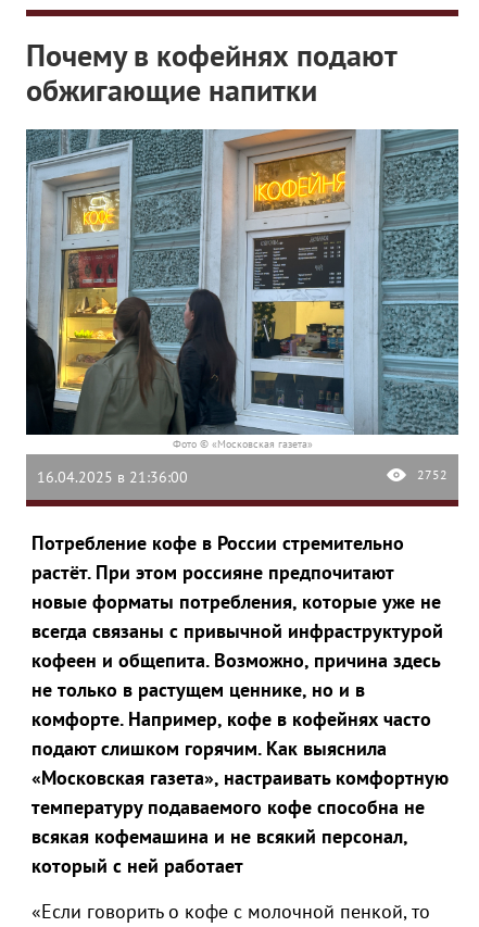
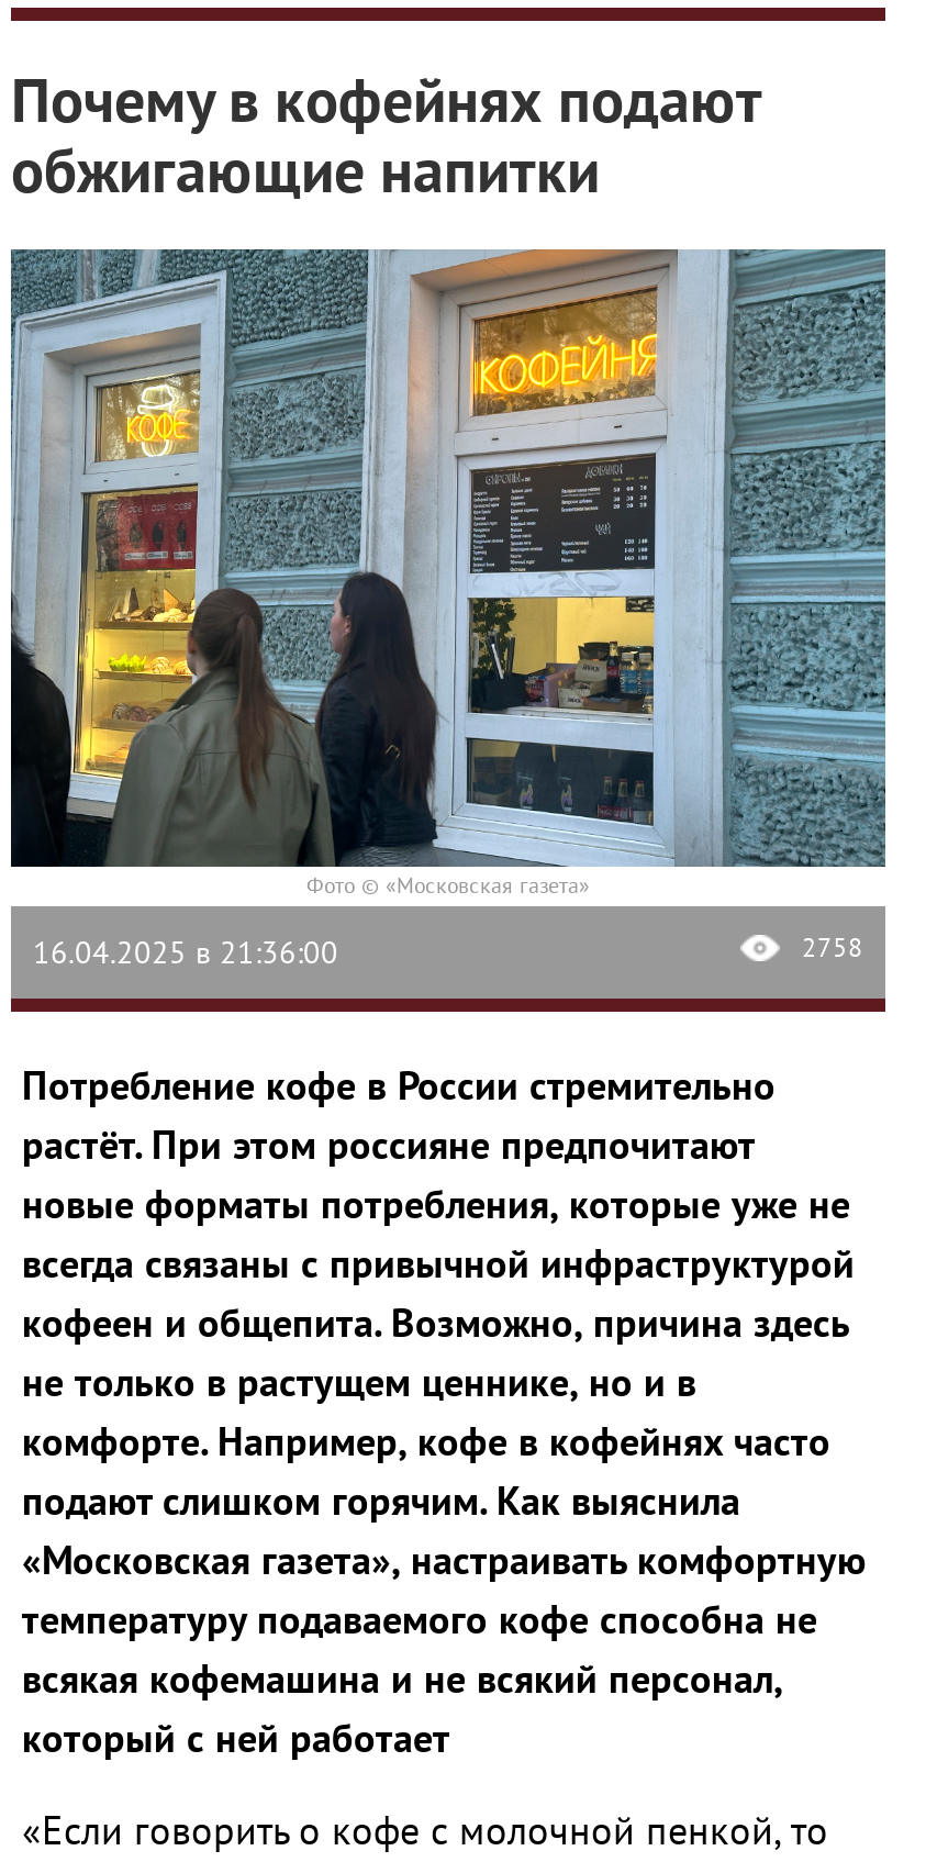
[417,466,448,482] 2752 -> [802,930,863,963] 2758

